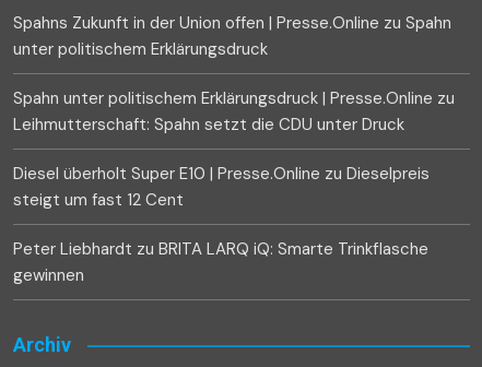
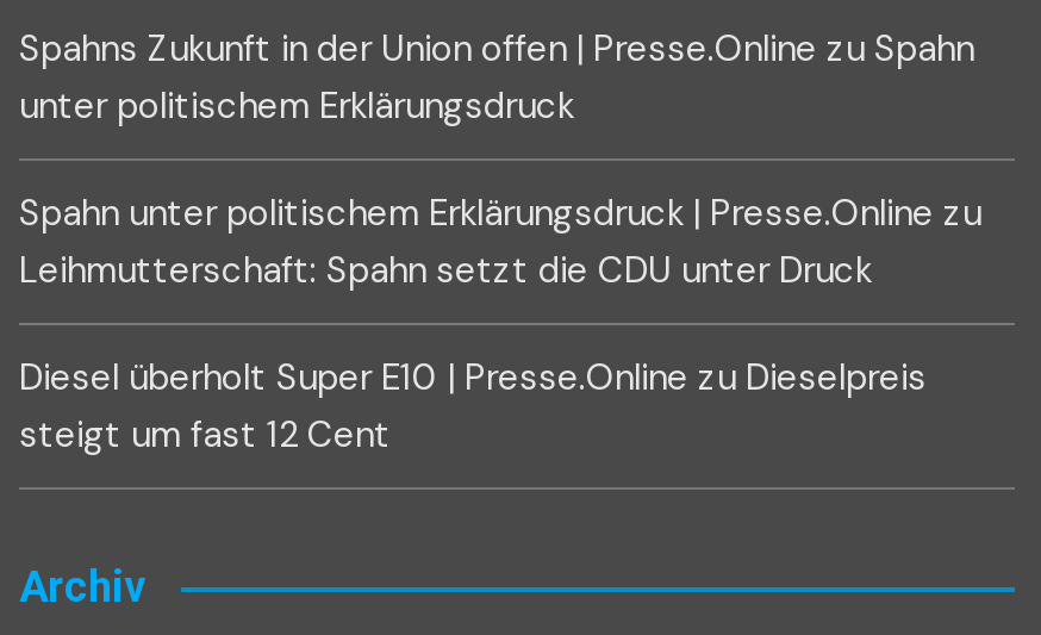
[13,239,428,287] Peter Liebhardt zu BRITA LARQ iQ: Smarte Trinkflasche | gewinnen -> none

